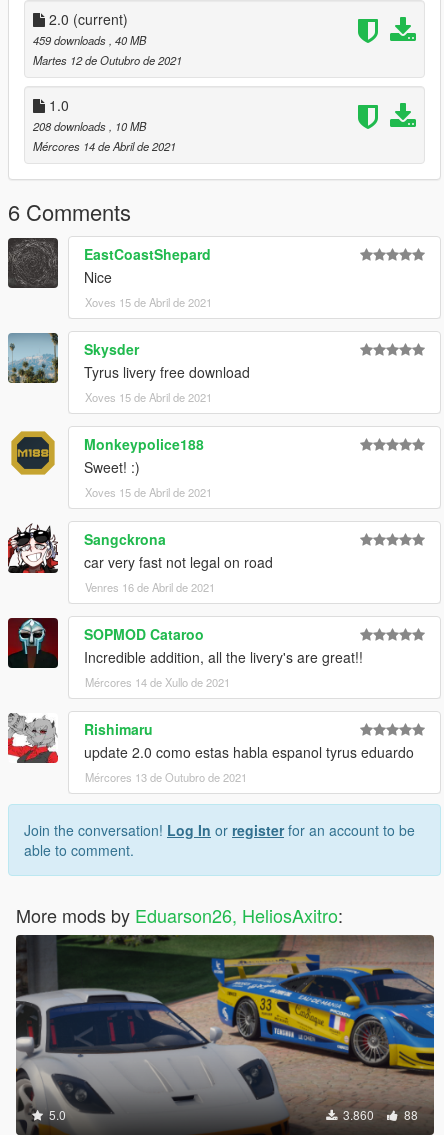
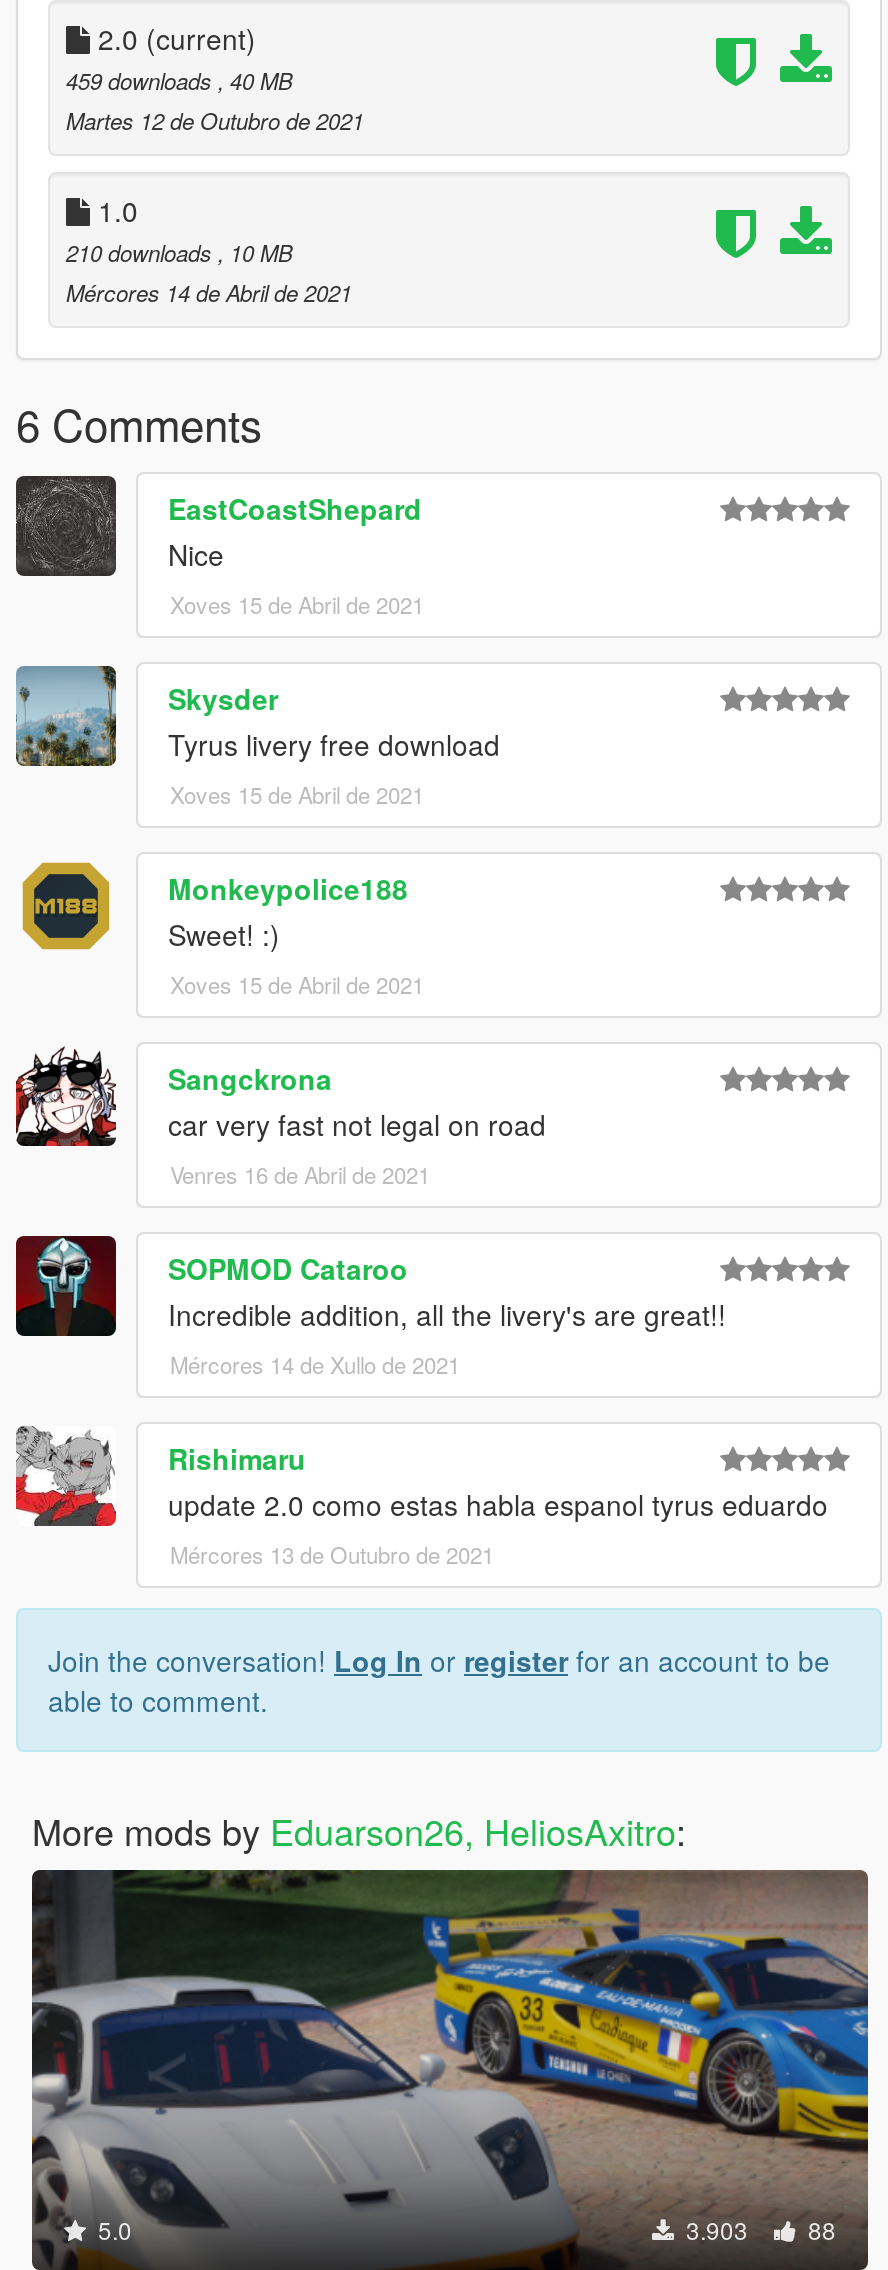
[33,118,146,134] 208 downloads, 10 MB -> [66,236,292,268] 210 downloads, 10 MB
[340,1106,418,1123] 3.860 88 -> [680,2212,836,2246] 3.903 88

